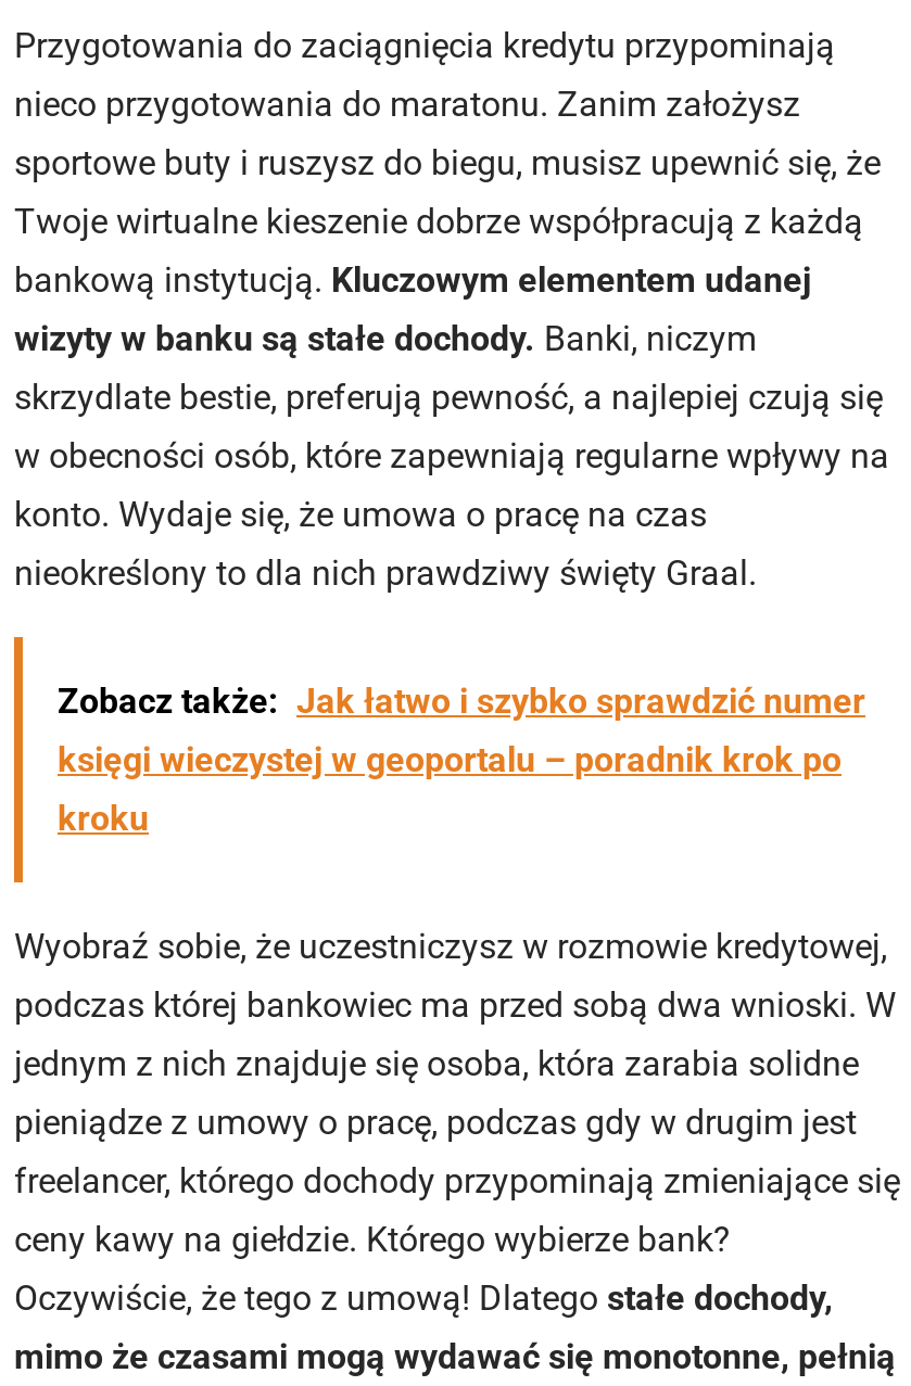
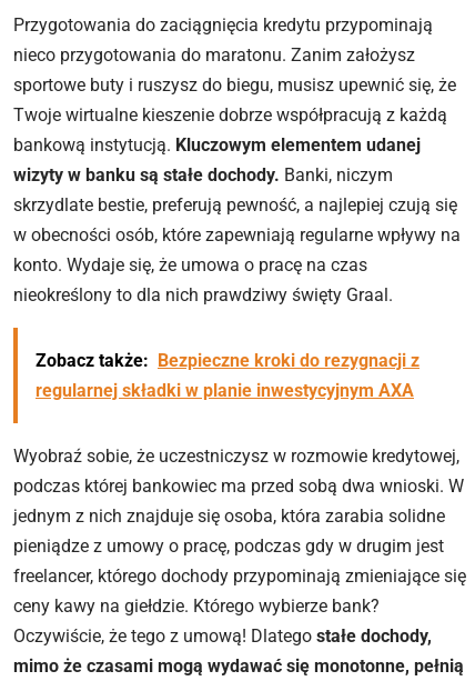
[58,681,865,839] Zobacz także: Jak łatwo i szybko sprawdzić numer | księgi wieczystej w geoportalu – poradnik krok po | kroku -> [36,350,420,401] Zobacz także: Bezpieczne kroki do rezygnacji z | regularnej składki w planie inwestycyjnym AXA

